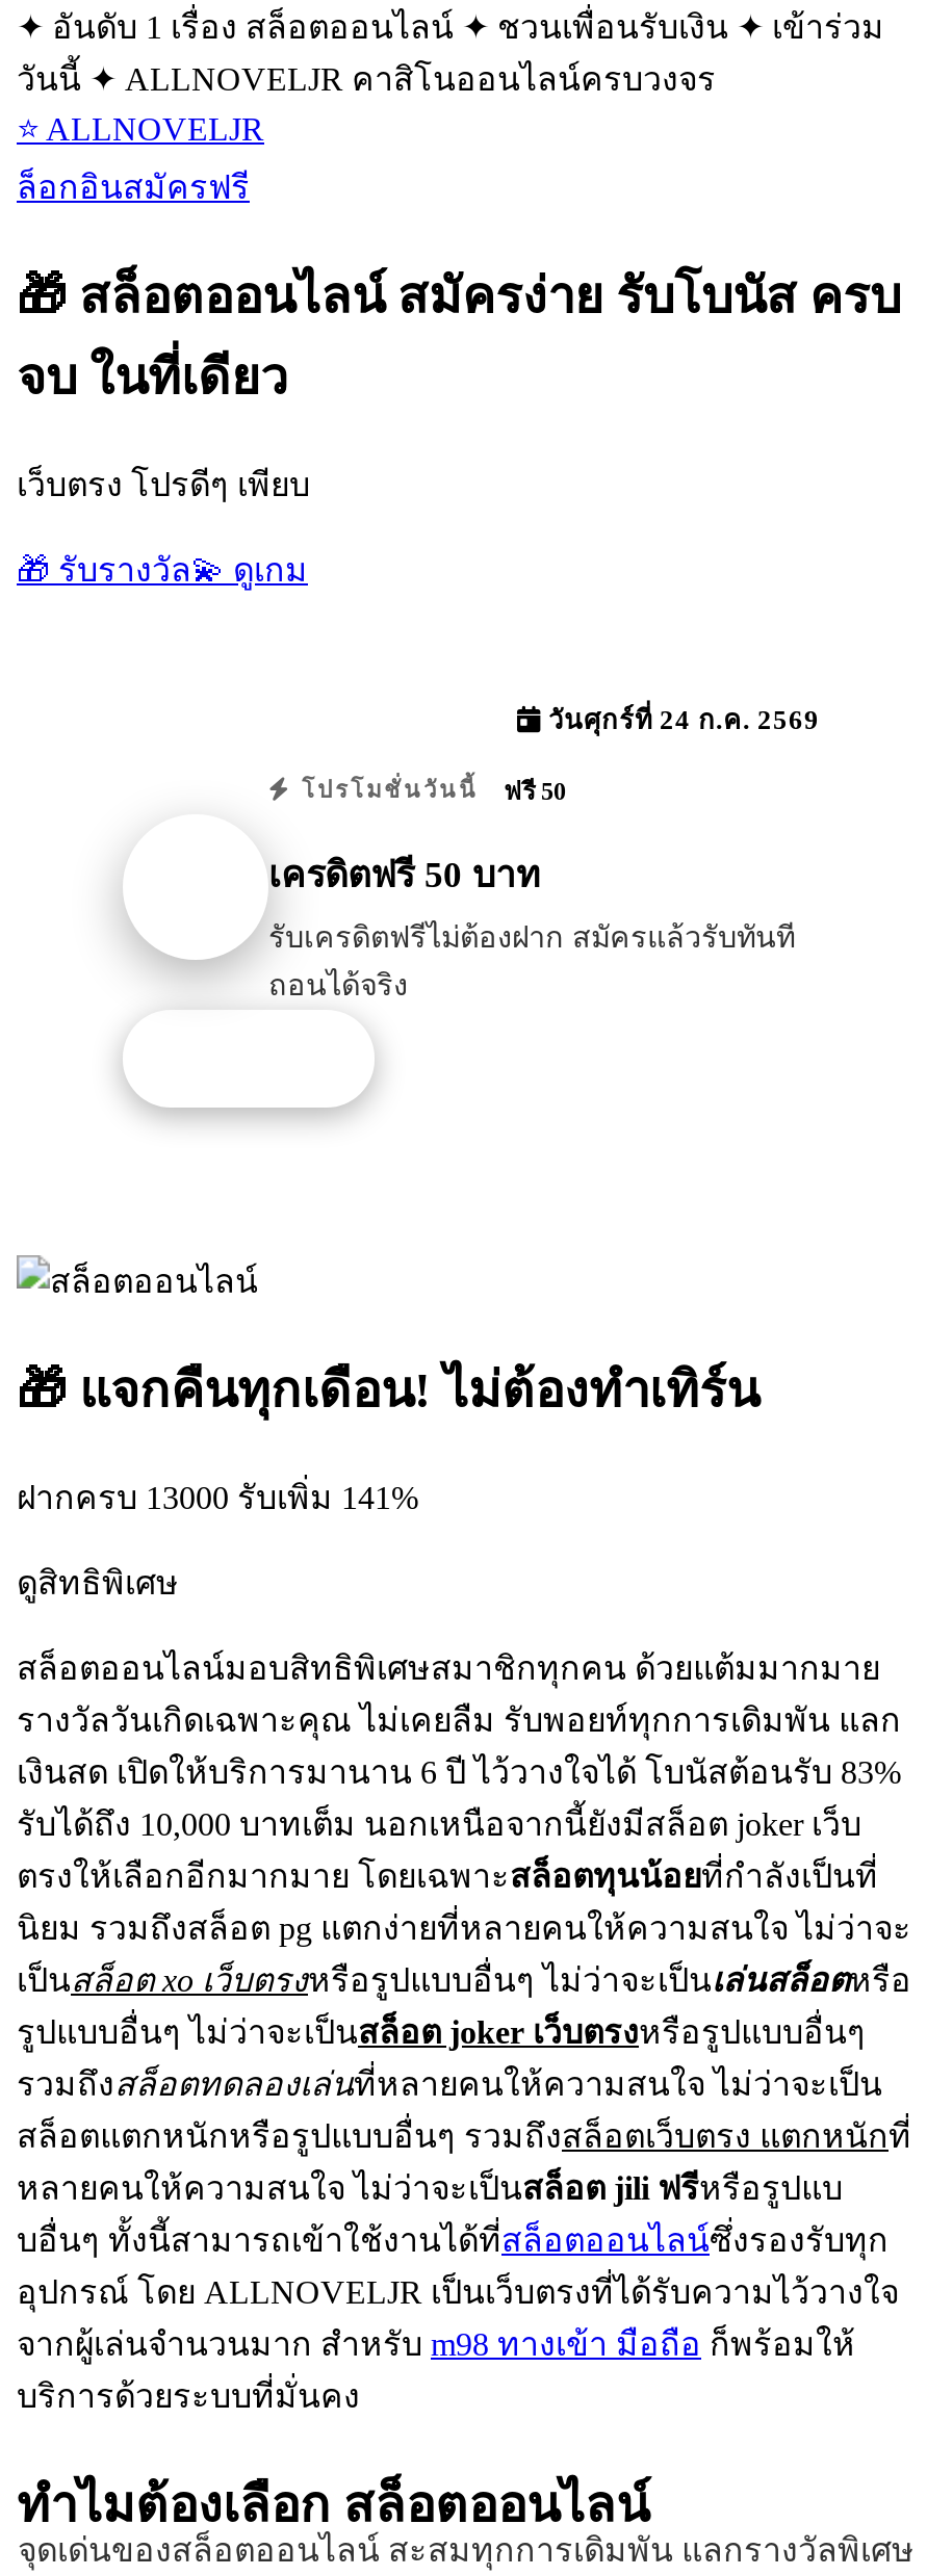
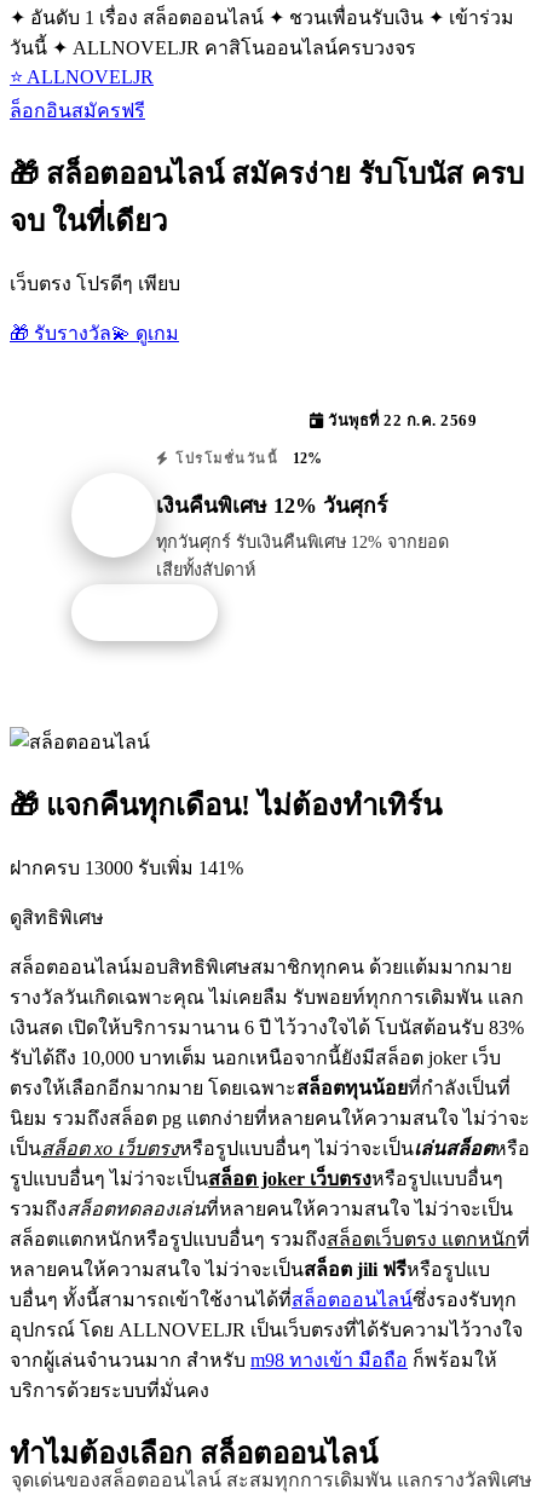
[541,706,820,735] วันศุกร์ที่ 24 ก.ค. 2569 -> [324,412,477,429] วันพุธที่ 22 ก.ค. 2569
[292,776,566,806] โปรโมชั่นวันนี้ ฟรี 50 -> [170,450,322,467] โปรโมชั่นวันนี้ 12%
[268,855,541,896] เครดิตฟรี 50 บาท -> [156,494,387,518] เงินคืนพิเศษ 12% วันศุกร์
[268,921,795,1002] รับเครดิตฟรีไม่ต้องฝาก สมัครแล้วรับทันที | ถอนได้จริง -> [156,533,449,580] ทุกวันศุกร์ รับเงินคืนพิเศษ 12% จากยอด | เสียทั้งสัปดาห์

